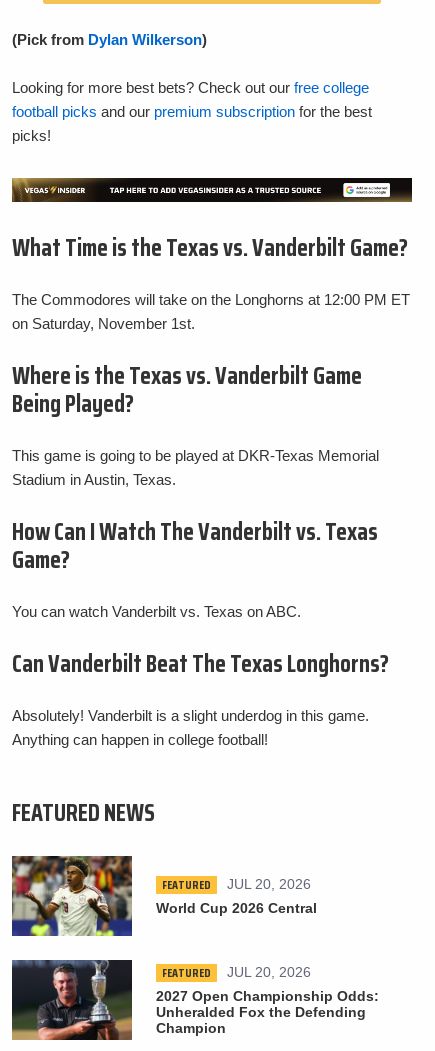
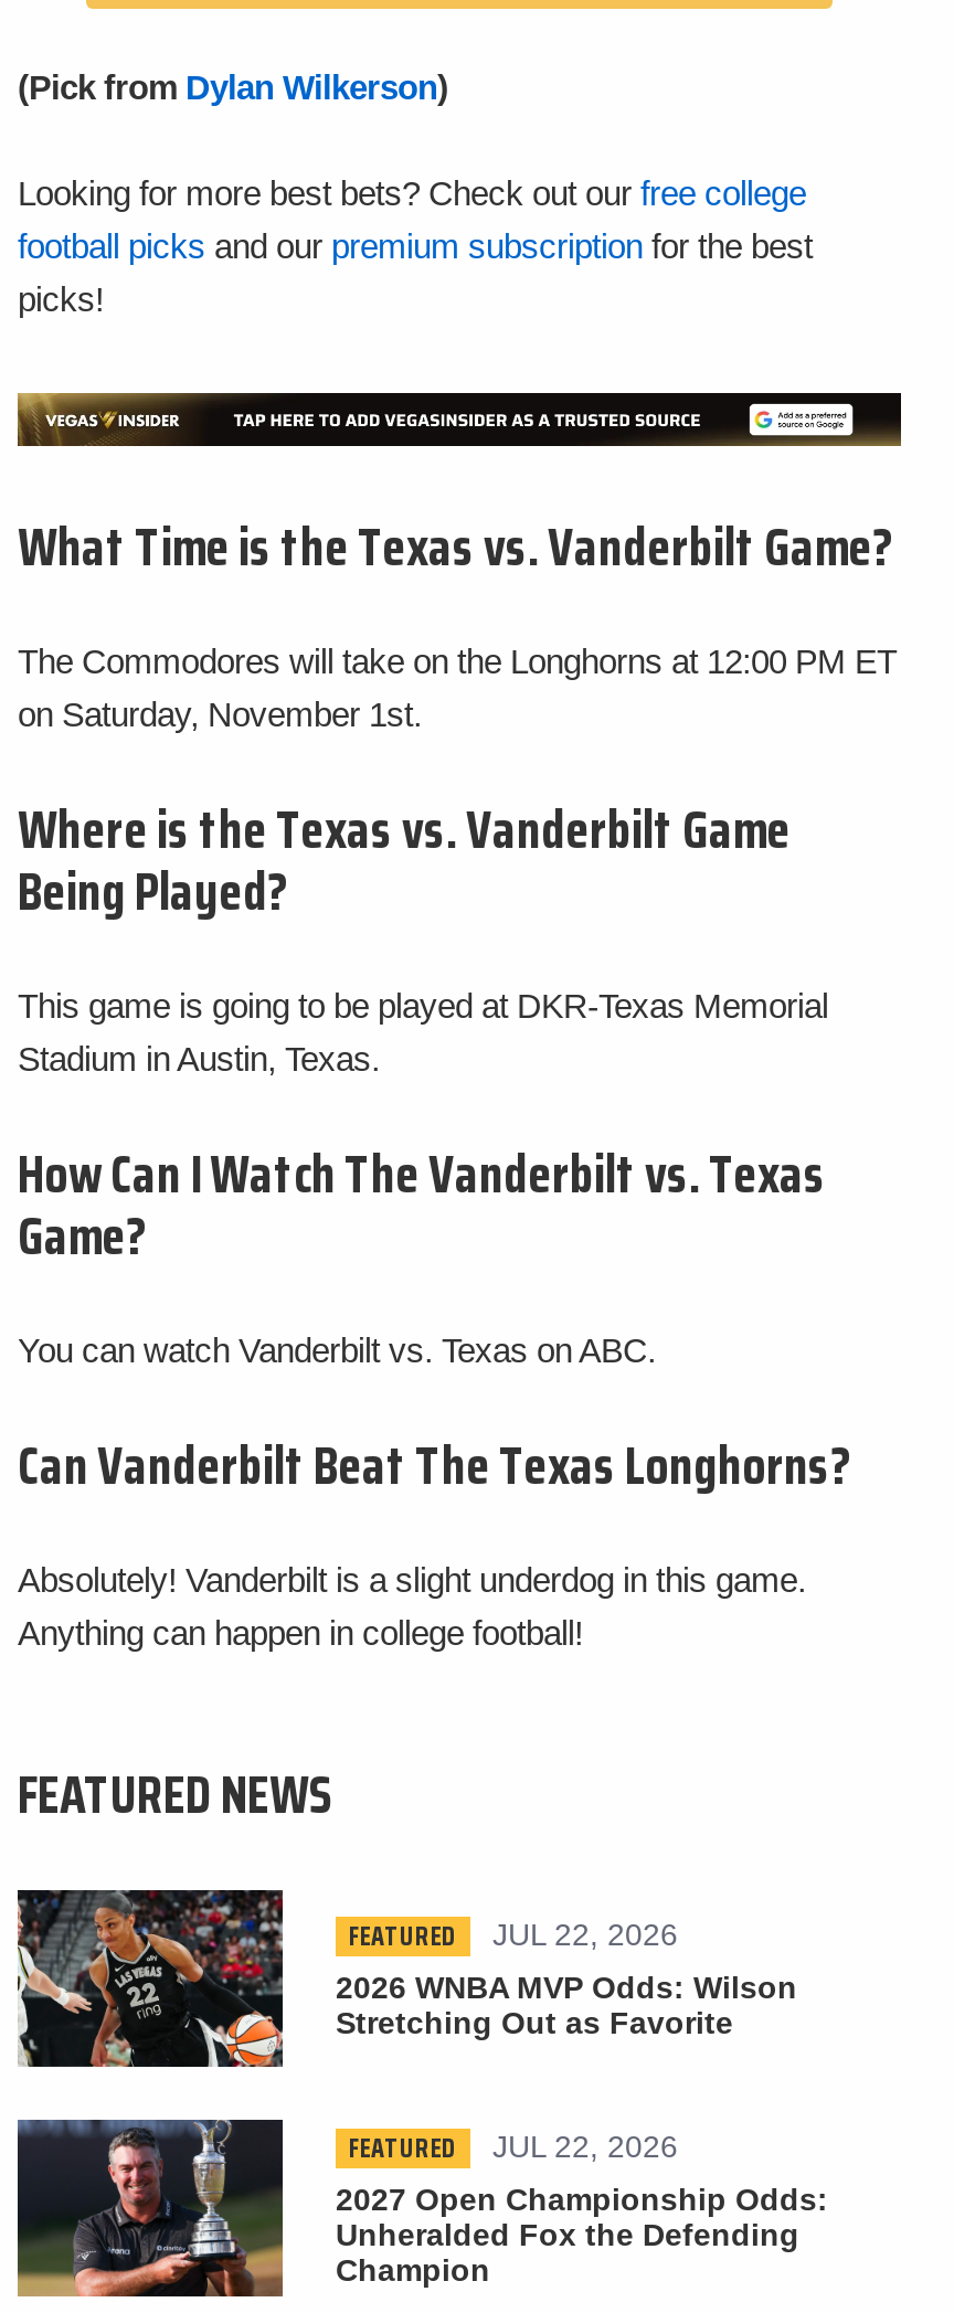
[12,855,317,937] [image] | World Cup 2026 Central -> [18,1888,797,2069] [image] | 2026 WNBA MVP Odds: Wilson | Stretching Out as Favorite
[162,874,311,893] FEATURED JUL 20, 2026 -> [349,1913,678,1955] FEATURED JUL 22, 2026
[162,962,311,981] FEATURED JUL 20, 2026 -> [349,2125,678,2167] FEATURED JUL 22, 2026

